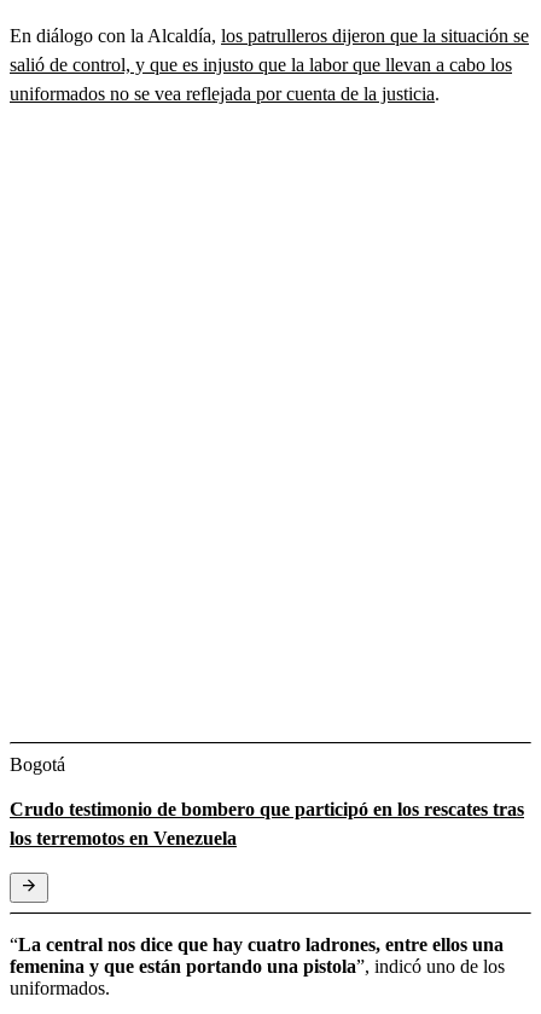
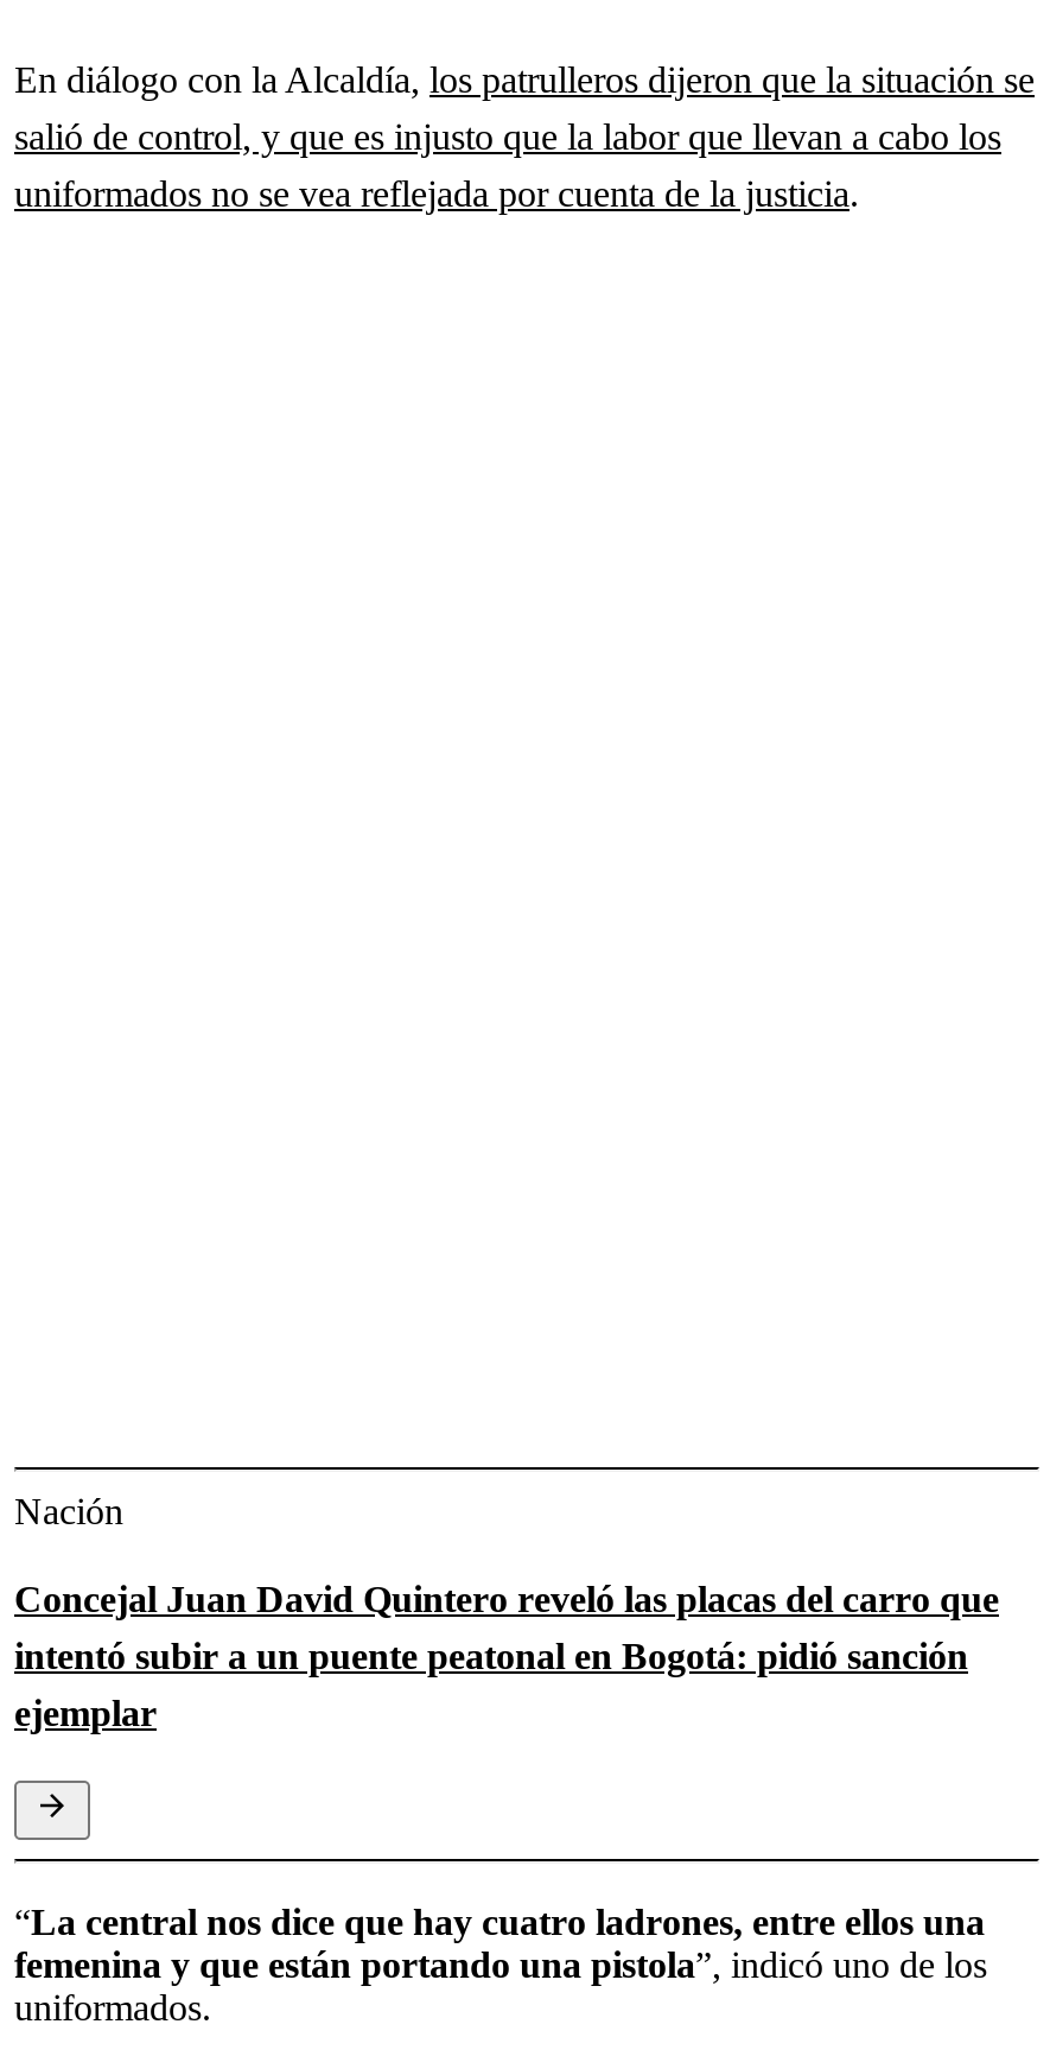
[10,754,65,774] Bogotá -> [14,1490,123,1530] Nación
[10,798,524,848] Crudo testimonio de bombero que participó en los rescates tras | los terremotos en Venezuela -> [14,1578,999,1732] Concejal Juan David Quintero reveló las placas del carro que | intentó subir a un puente peatonal en Bogotá: pidió sanción | ejemplar

